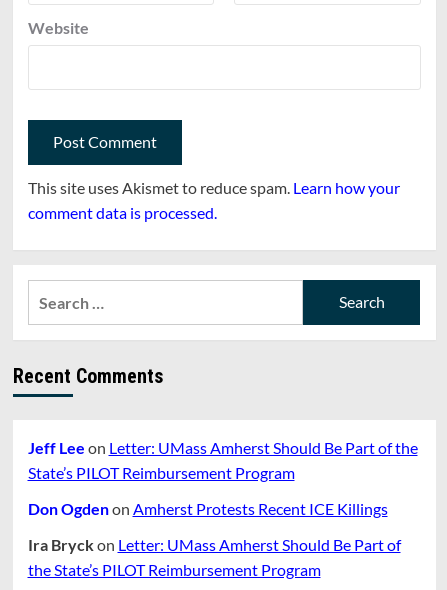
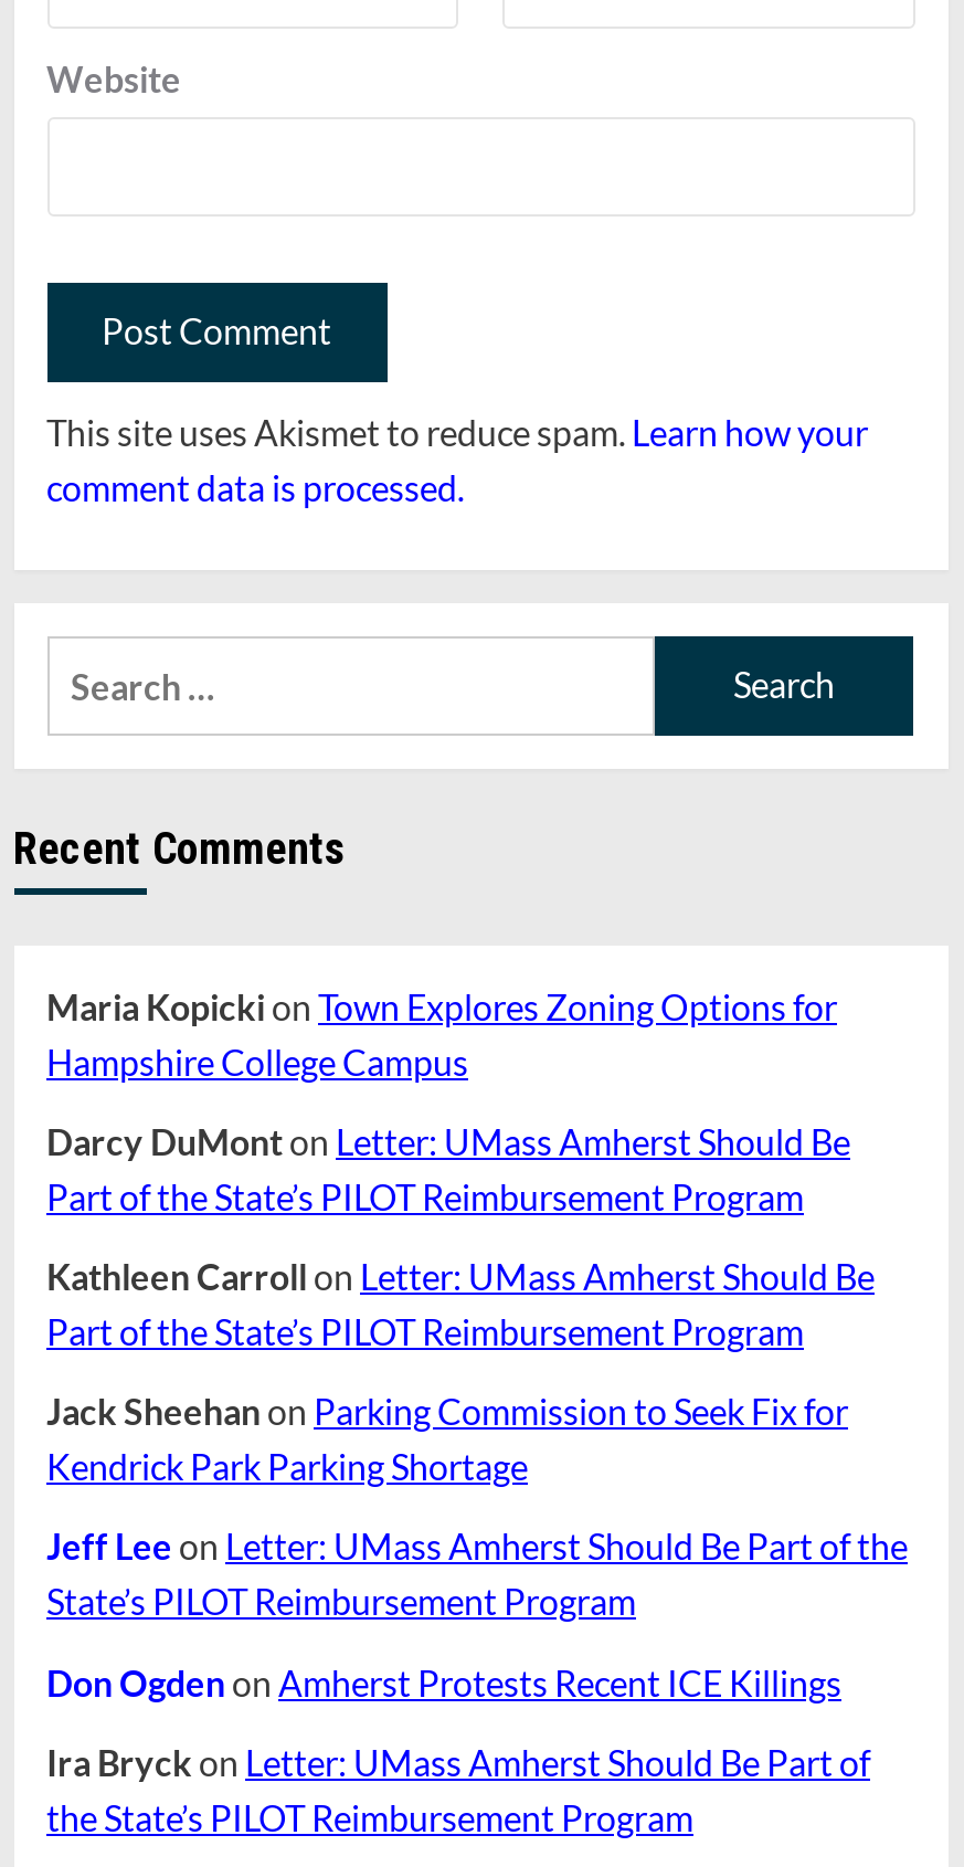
none -> [46,985,875,1488] Maria Kopicki on Town Explores Zoning Options for | Hampshire College Campus | Darcy DuMont on Letter: UMass Amherst Should Be | Part of the State’s PILOT Reimbursement Program | Kathleen Carroll on Letter: UMass Amherst Should Be | Part of the State’s PILOT Reimbursement Program | Jack Sheehan on Parking Commission to Seek Fix for | Kendrick Park Parking Shortage

